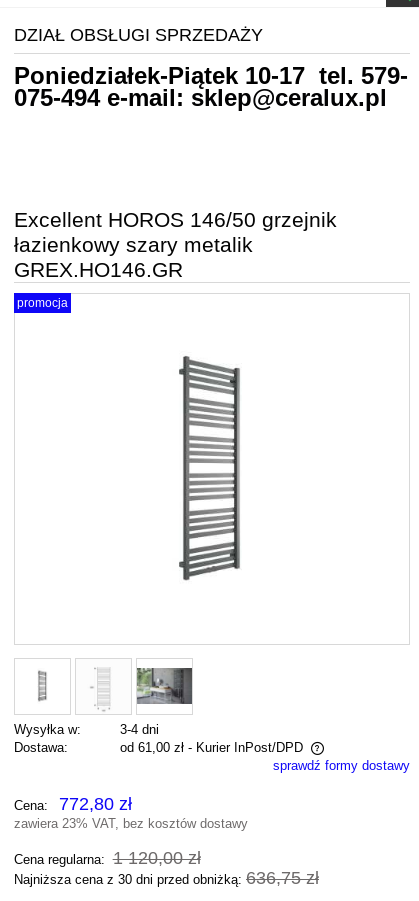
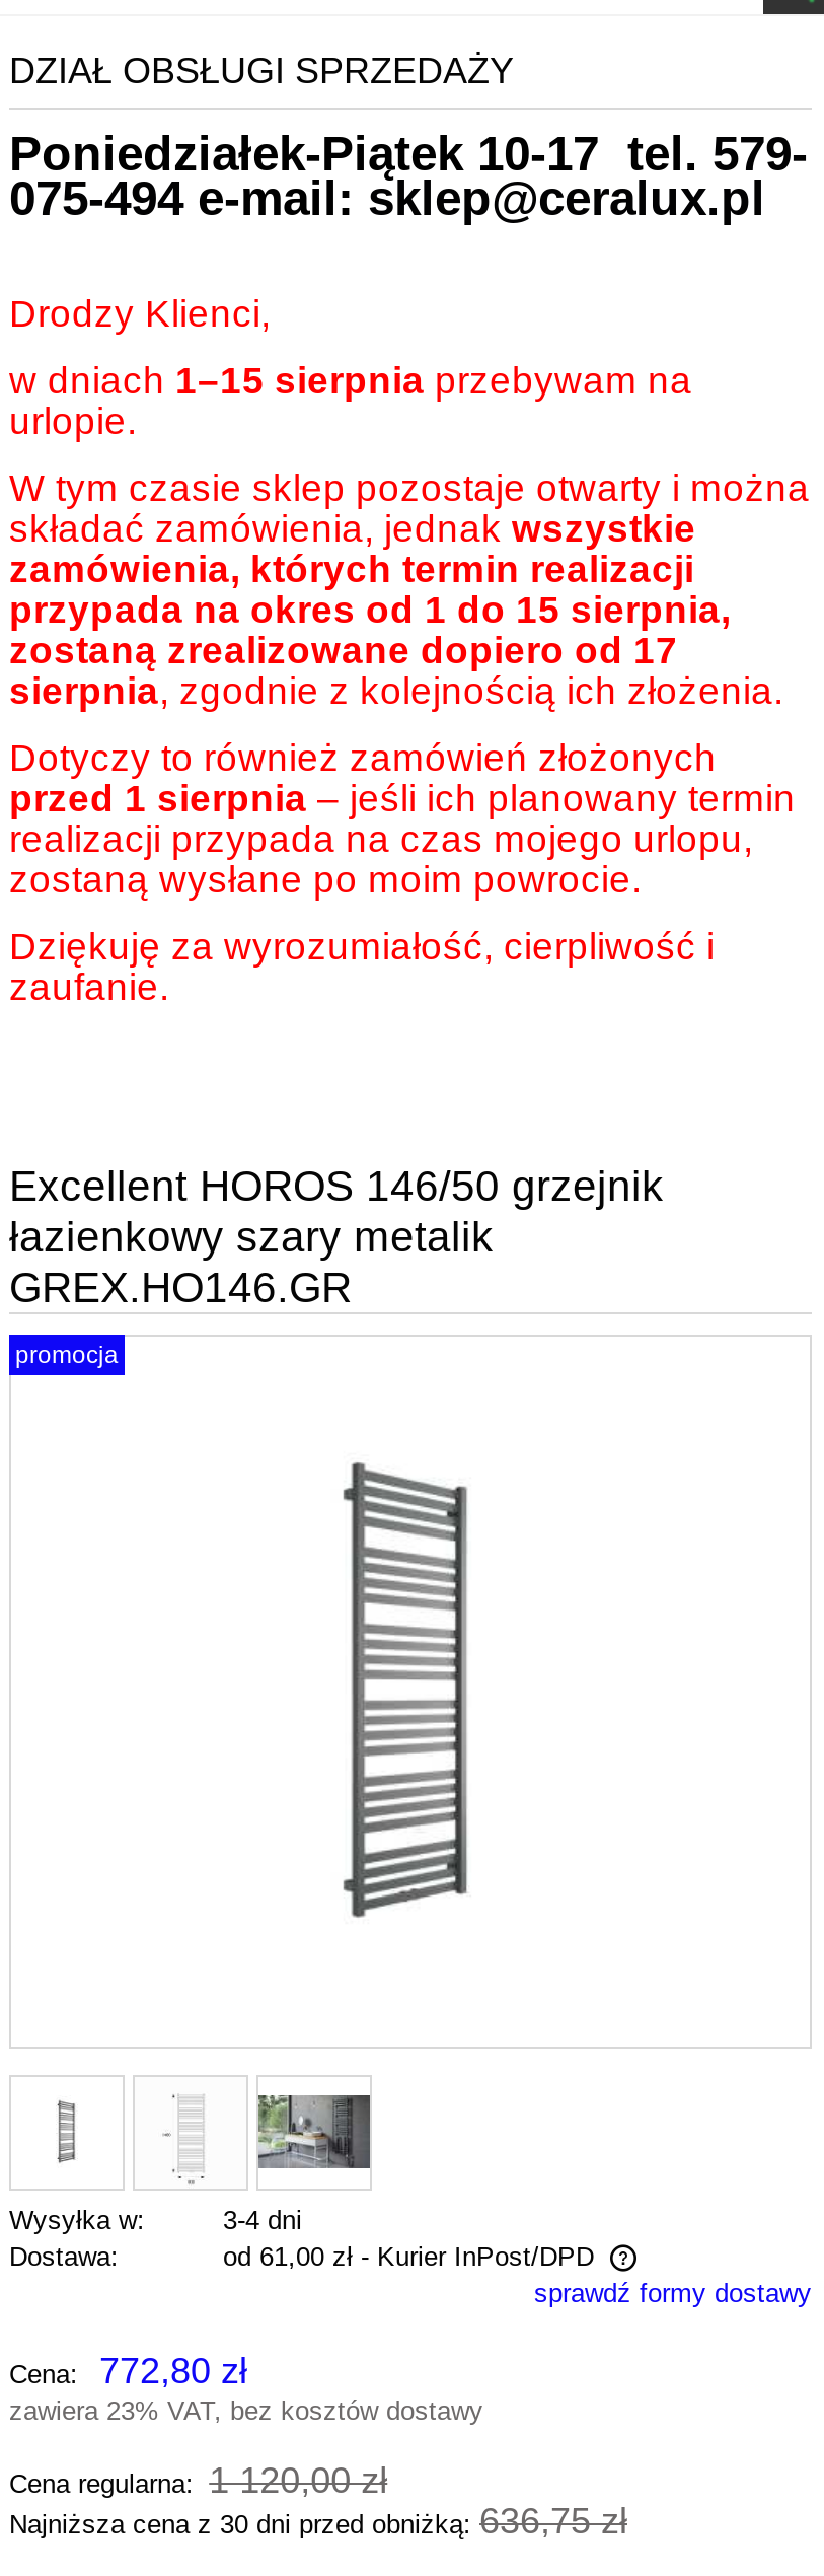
none -> [9,292,810,1008] Drodzy Klienci, | w dniach 1–15 sierpnia przebywam na | urlopie. | W tym czasie sklep pozostaje otwarty i można | składać zamówienia, jednak wszystkie | zamówienia, których termin realizacji | przypada na okres od 1 do 15 sierpnia, | zostaną zrealizowane dopiero od 17 | sierpnia, zgodnie z kolejnością ich złożenia. | Dotyczy to również zamówień złożonych | przed 1 sierpnia – jeśli ich planowany termin | realizacji przypada na czas mojego urlopu, | zostaną wysłane po moim powrocie. | Dziękuję za wyrozumiałość, cierpliwość i | zaufanie.

